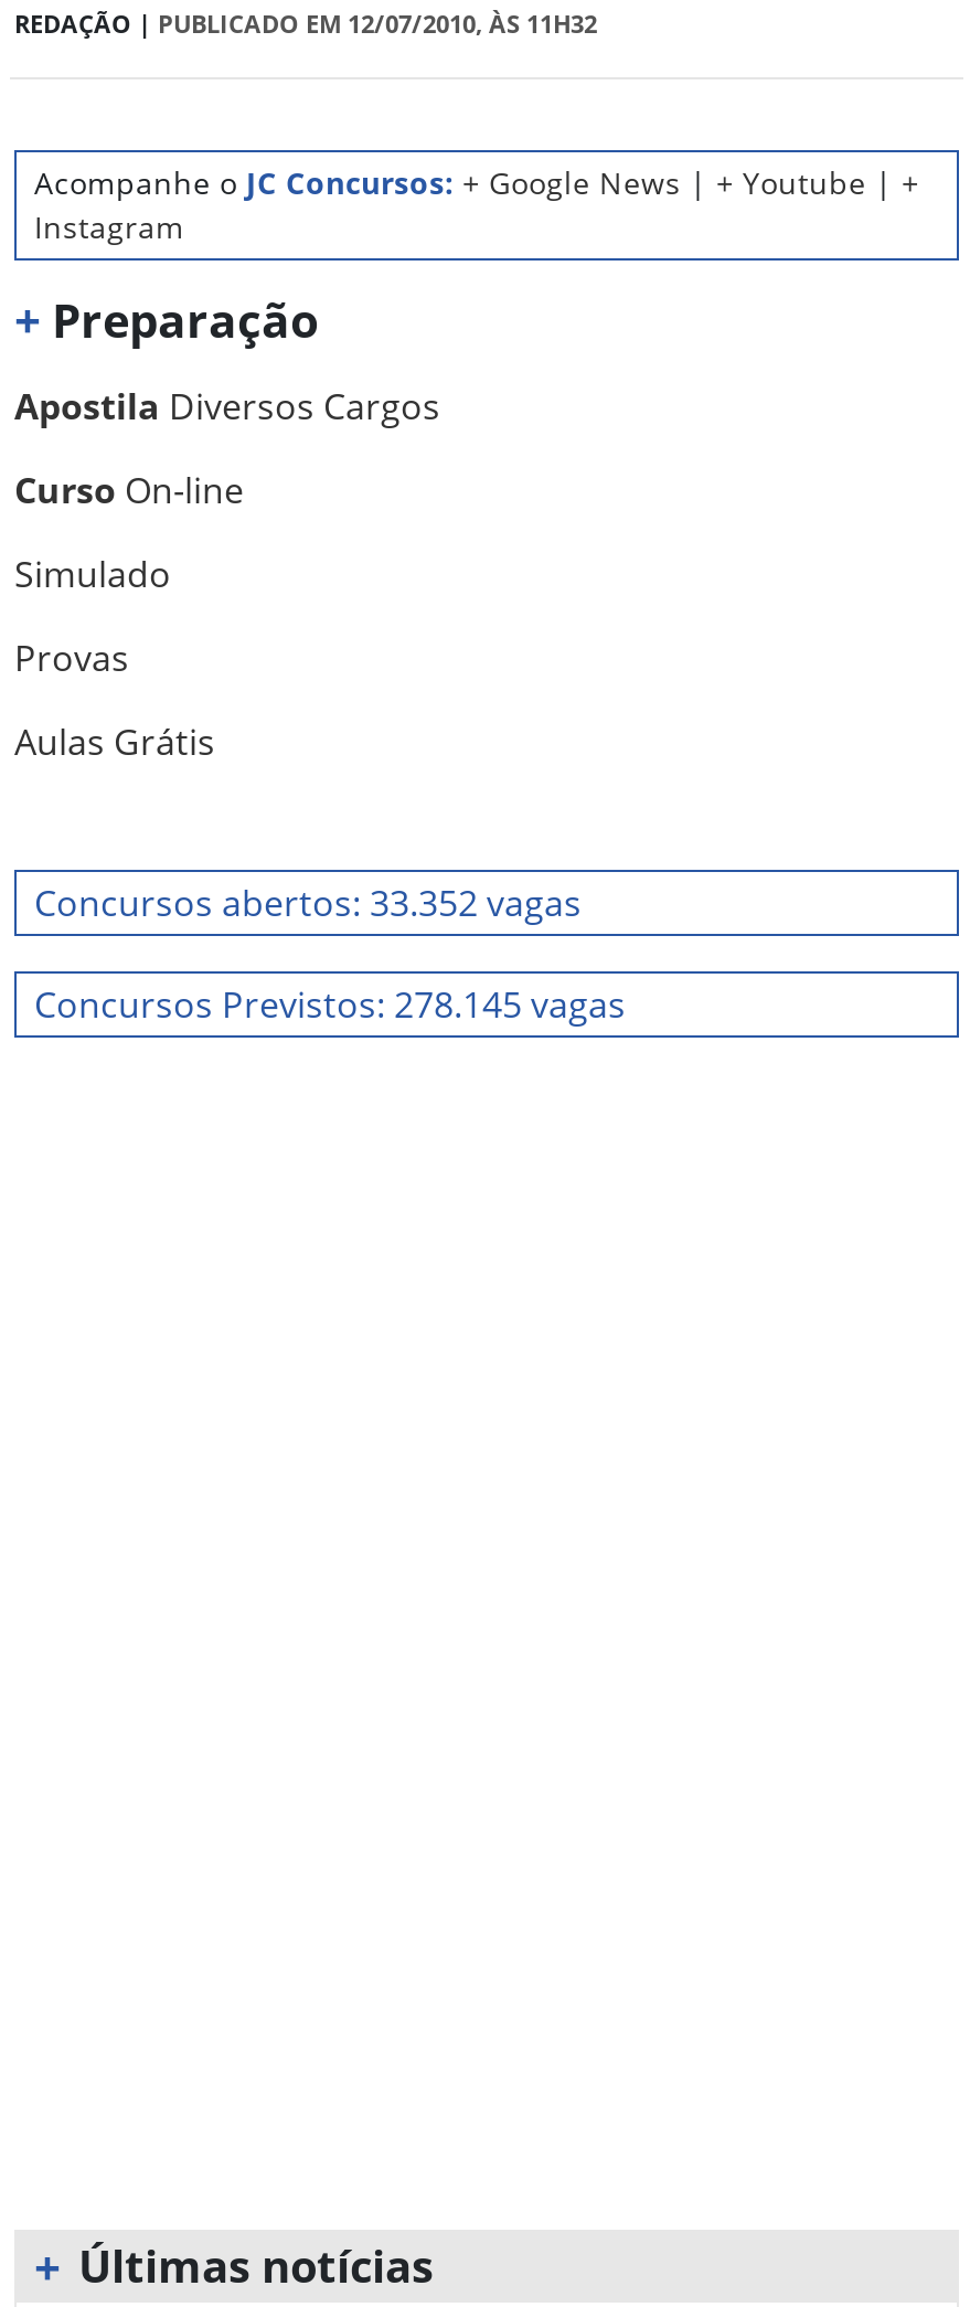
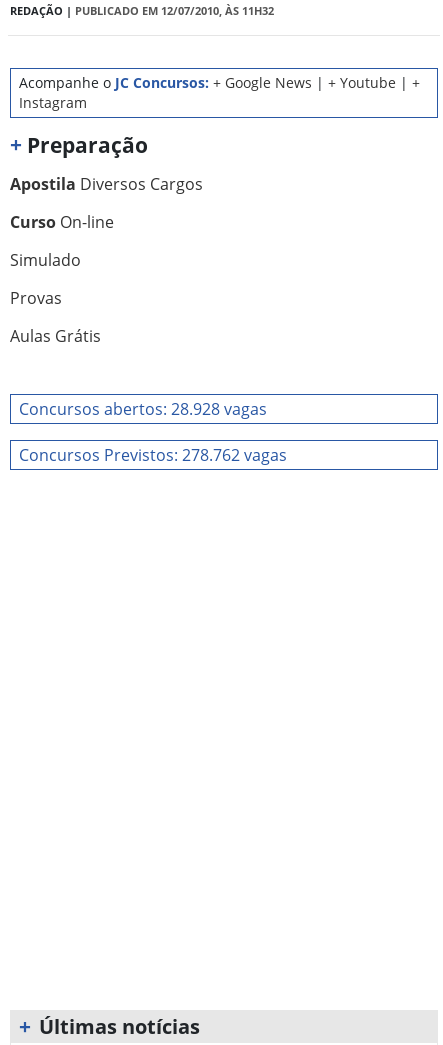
[34,879,582,927] Concursos abertos: 33.352 vagas -> [19,398,267,420] Concursos abertos: 28.928 vagas
[34,980,626,1029] Concursos Previstos: 278.145 vagas -> [19,444,287,466] Concursos Previstos: 278.762 vagas

